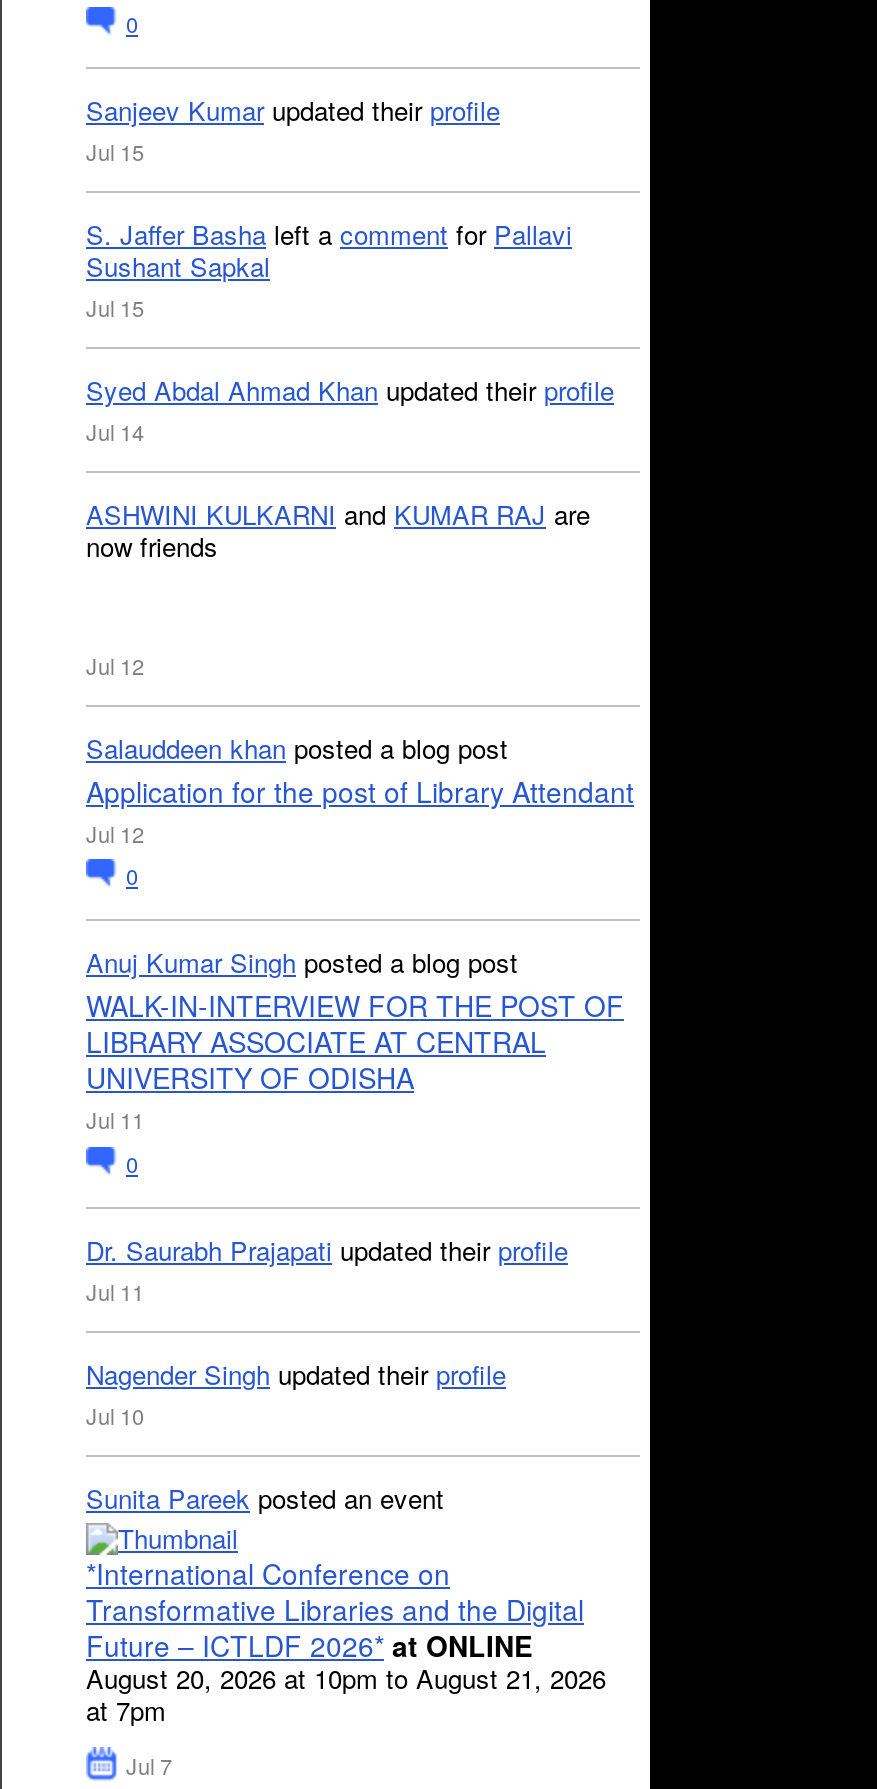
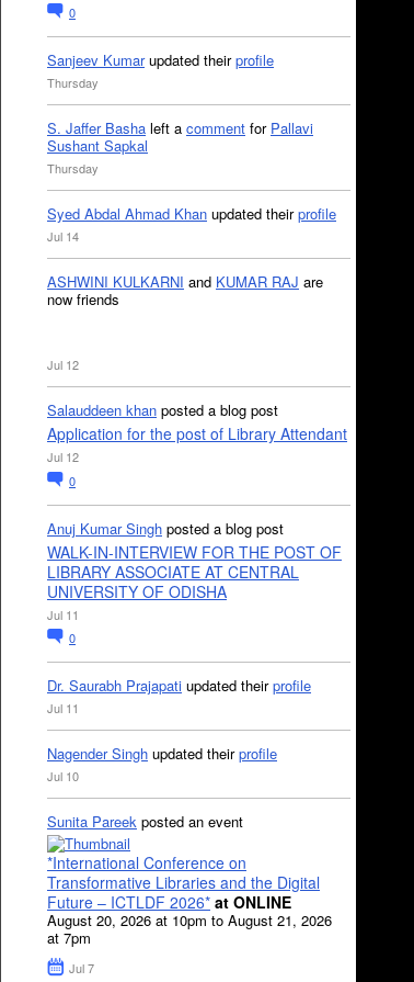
[86,135,144,167] Jul 15 -> [47,74,99,92] Thursday
[86,291,144,323] Jul 15 -> [47,160,99,177] Thursday

